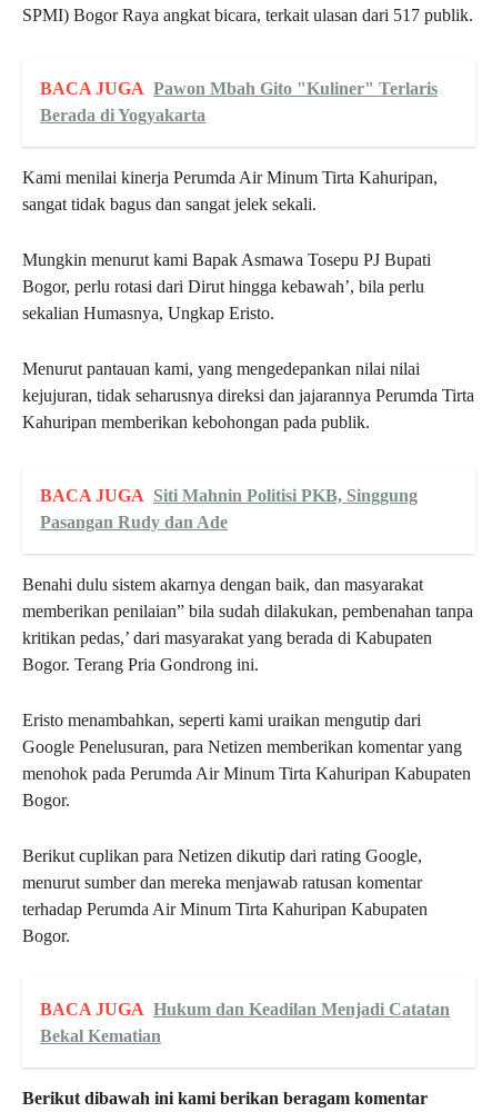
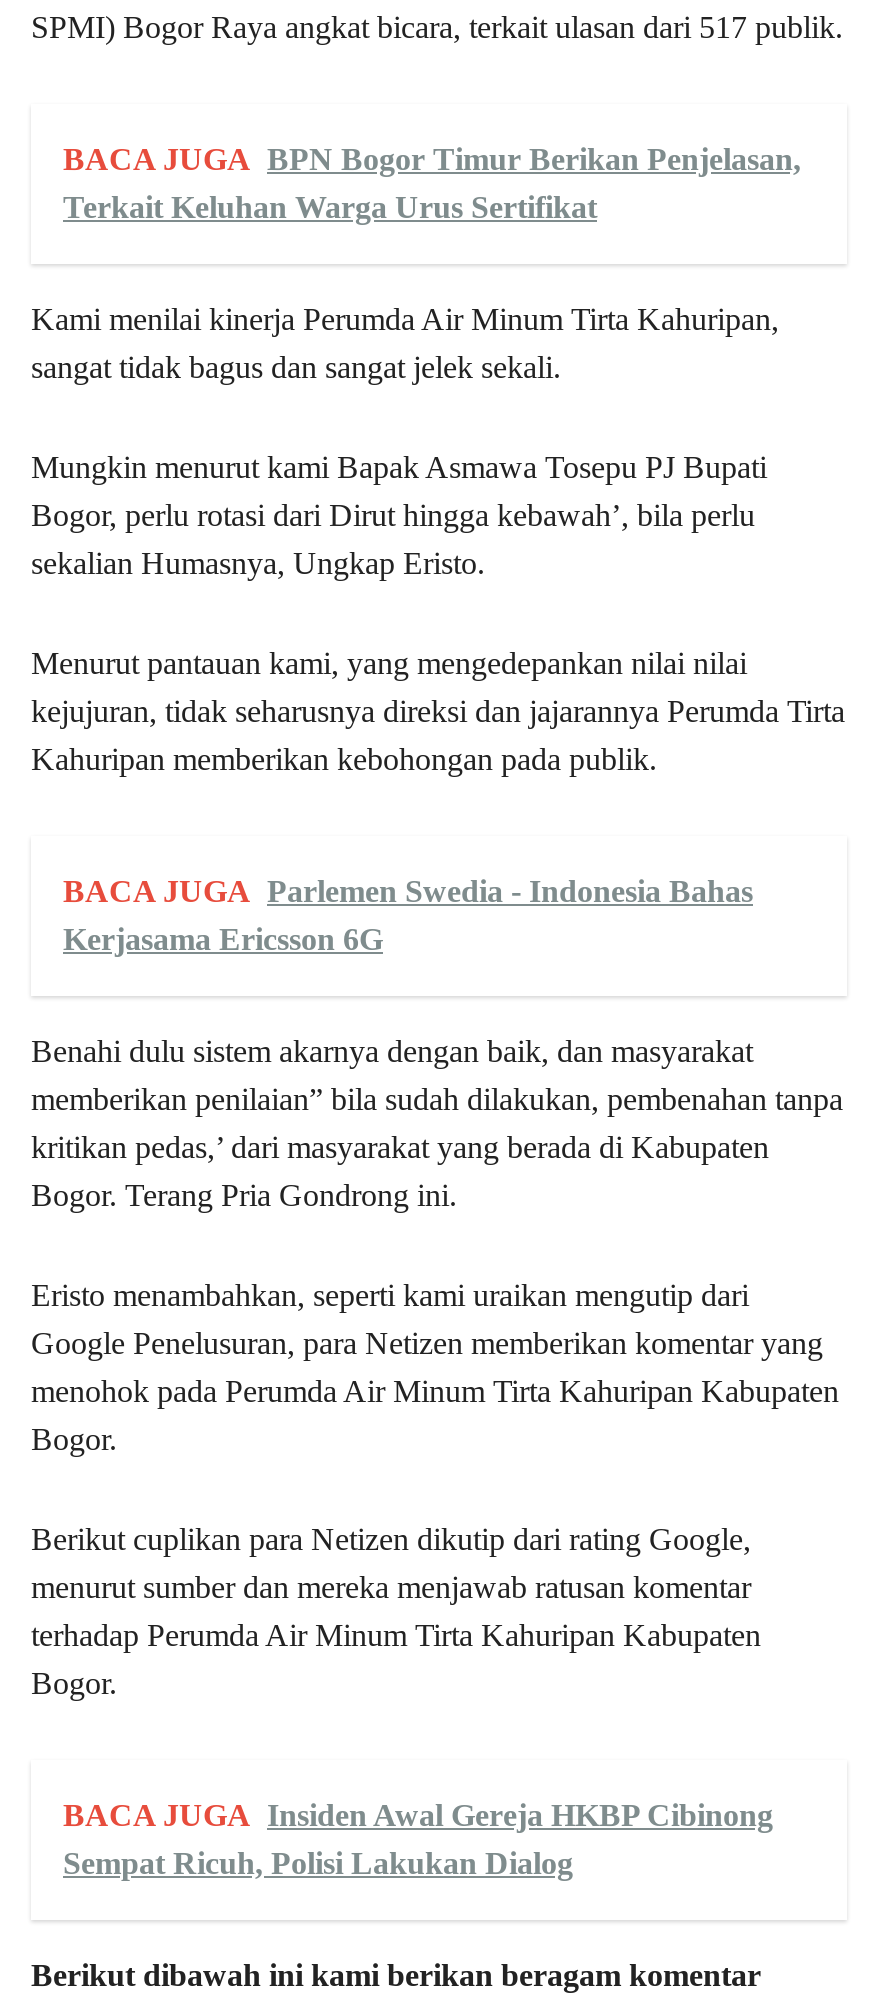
[40,79,438,124] BACA JUGA Pawon Mbah Gito "Kuliner" Terlaris | Berada di Yogyakarta -> [63,141,801,223] BACA JUGA BPN Bogor Timur Berikan Penjelasan, | Terkait Keluhan Warga Urus Sertifikat
[40,486,418,531] BACA JUGA Siti Mahnin Politisi PKB, Singgung | Pasangan Rudy dan Ade -> [63,873,753,955] BACA JUGA Parlemen Swedia - Indonesia Bahas | Kerjasama Ericsson 6G
[40,999,450,1045] BACA JUGA Hukum dan Keadilan Menjadi Catatan | Bekal Kematian -> [63,1797,773,1879] BACA JUGA Insiden Awal Gereja HKBP Cibinong | Sempat Ricuh, Polisi Lakukan Dialog

